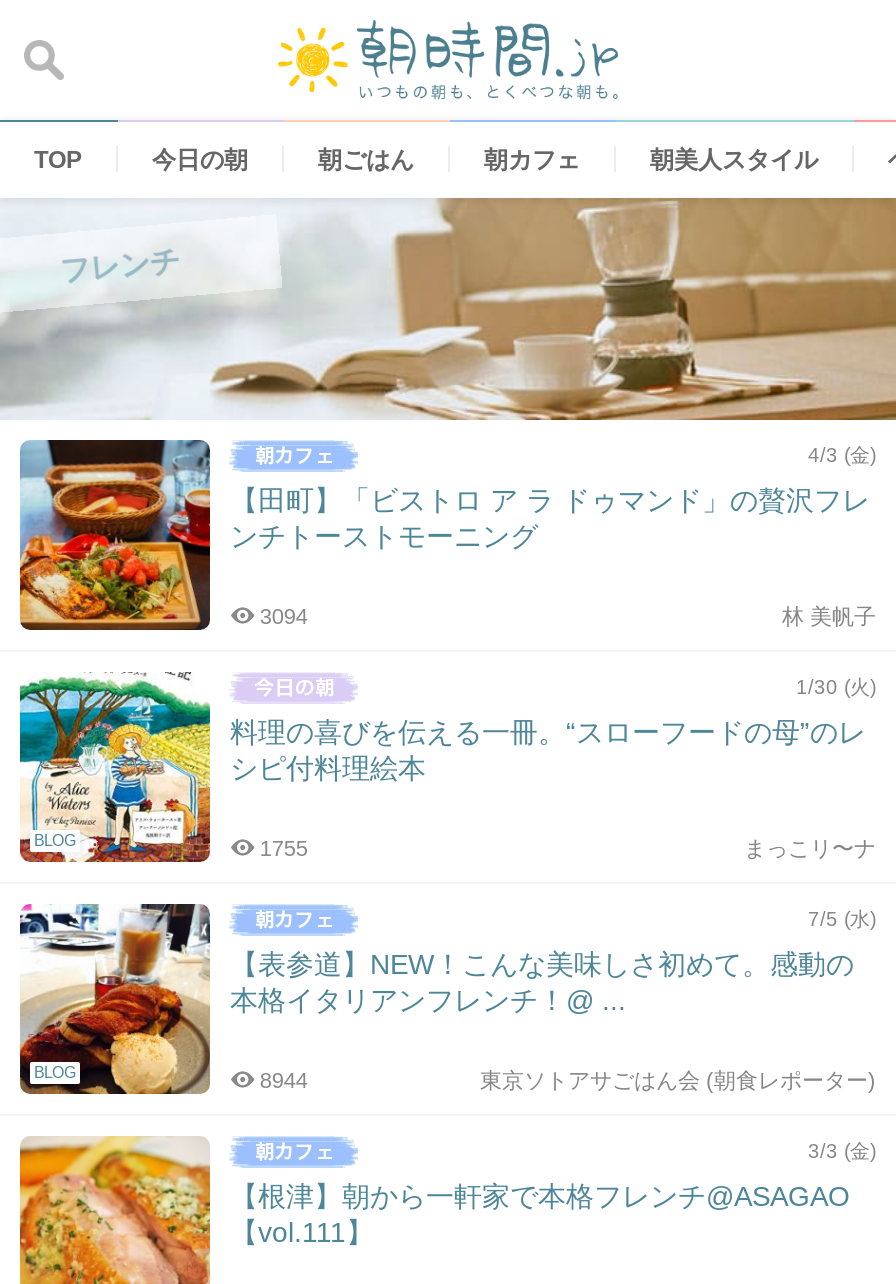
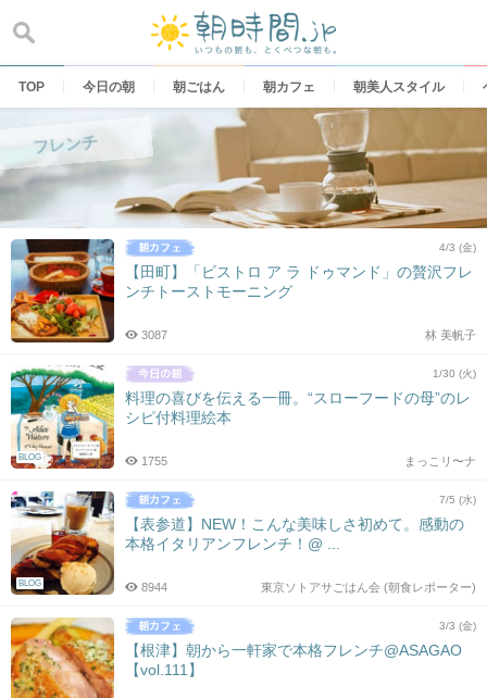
[260,604,308,628] 3094 -> [141,328,167,341] 3087

